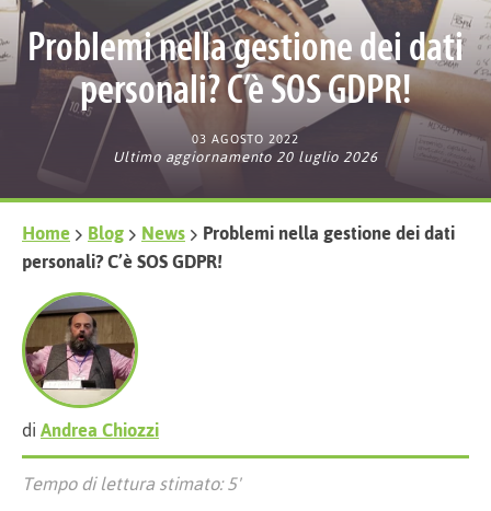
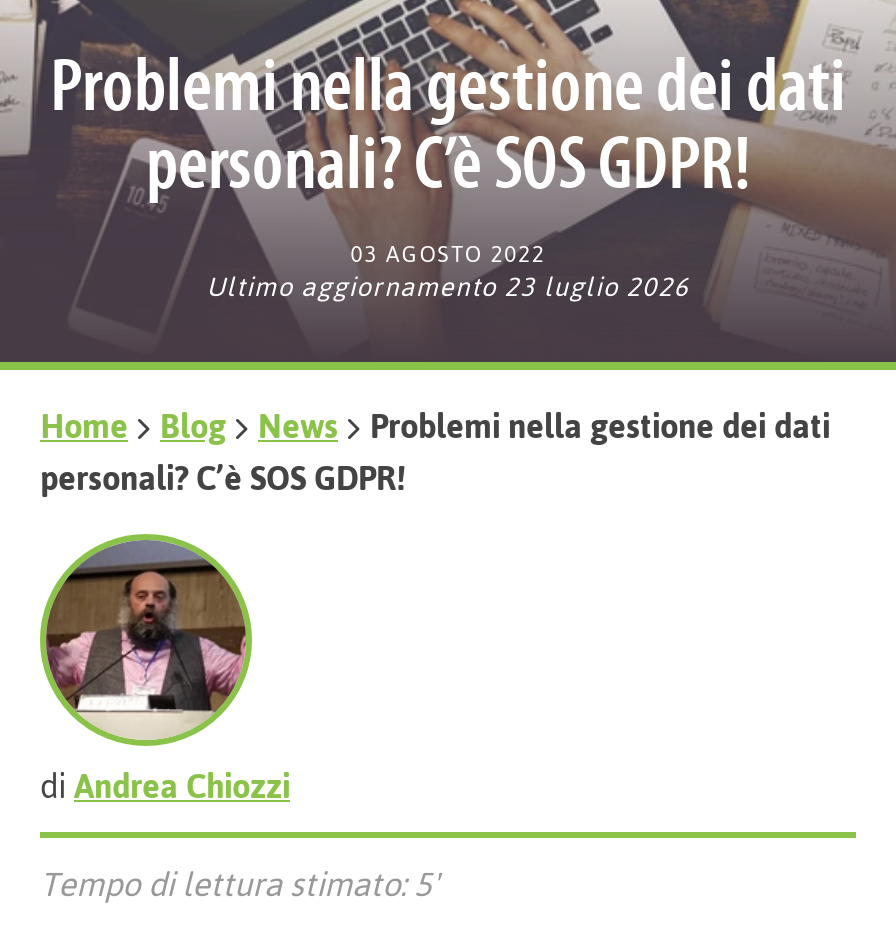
[113,143,378,171] Ultimo aggiornamento 20 luglio 2026 -> [206,262,690,312] Ultimo aggiornamento 23 luglio 2026

